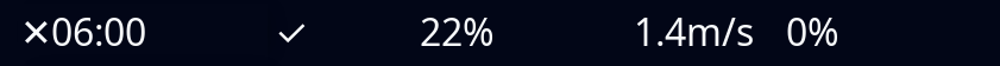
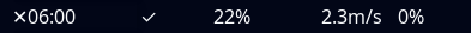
[634,7,838,59] 1.4m/s 0% -> [321,4,424,29] 2.3m/s 0%

